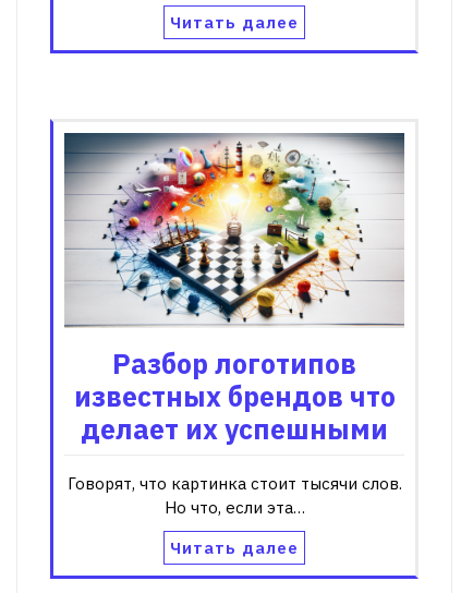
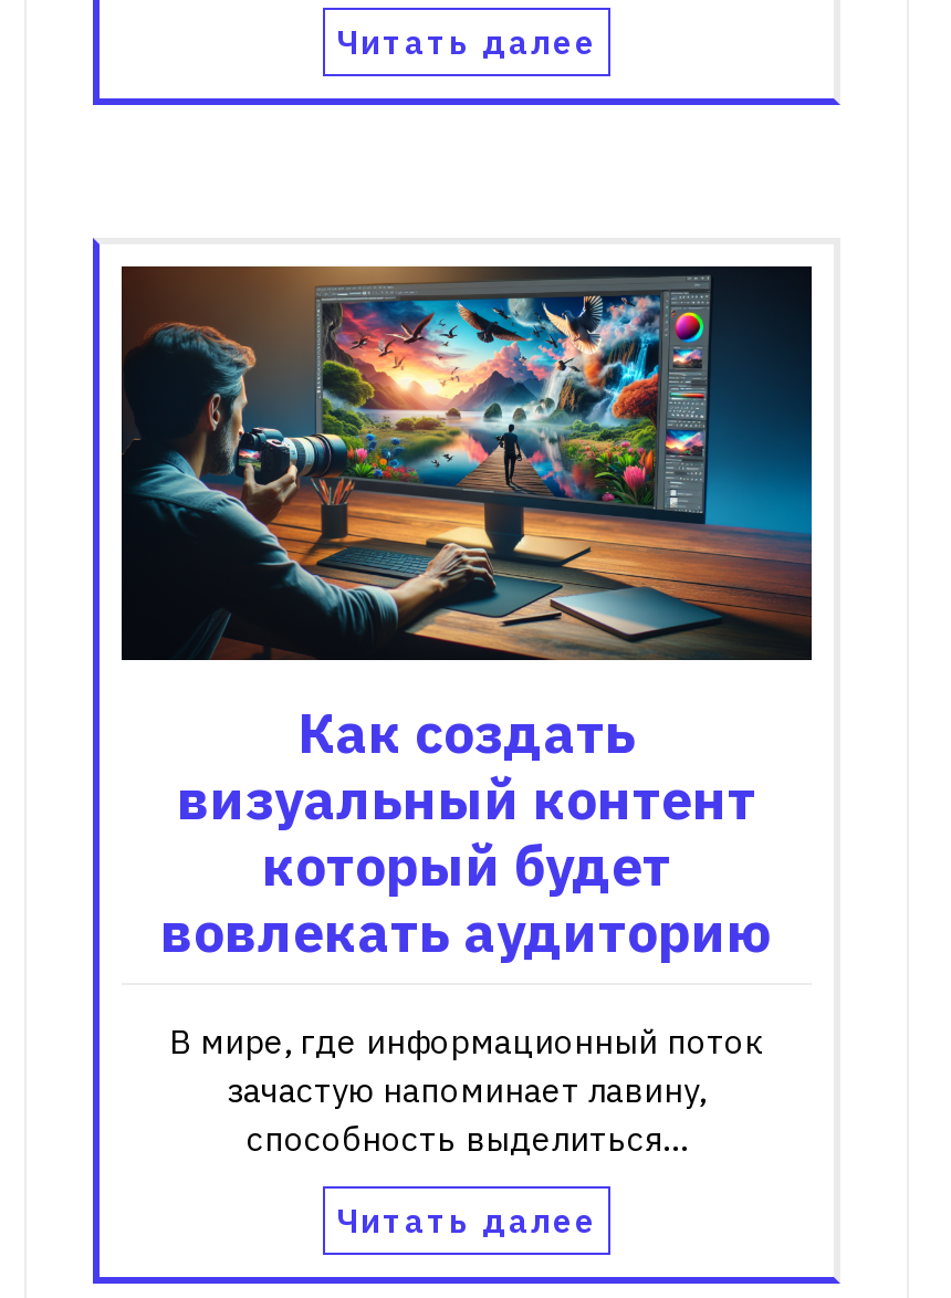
[63,132,405,447] [image] | Разбор логотипов | известных брендов что | делает их успешными -> [119,264,814,969] [image] | Как создать | визуальный контент | который будет | вовлекать аудиторию
[67,473,402,517] Говорят, что картинка стоит тысячи слов. | Но что, если эта… -> [169,1022,764,1161] В мире, где информационный поток | зачастую напоминает лавину, | способность выделиться…

